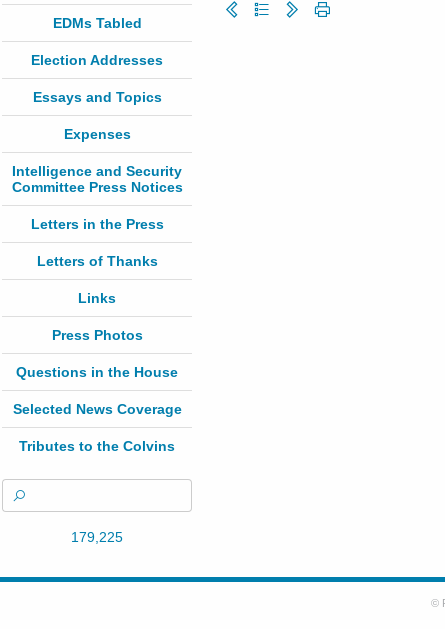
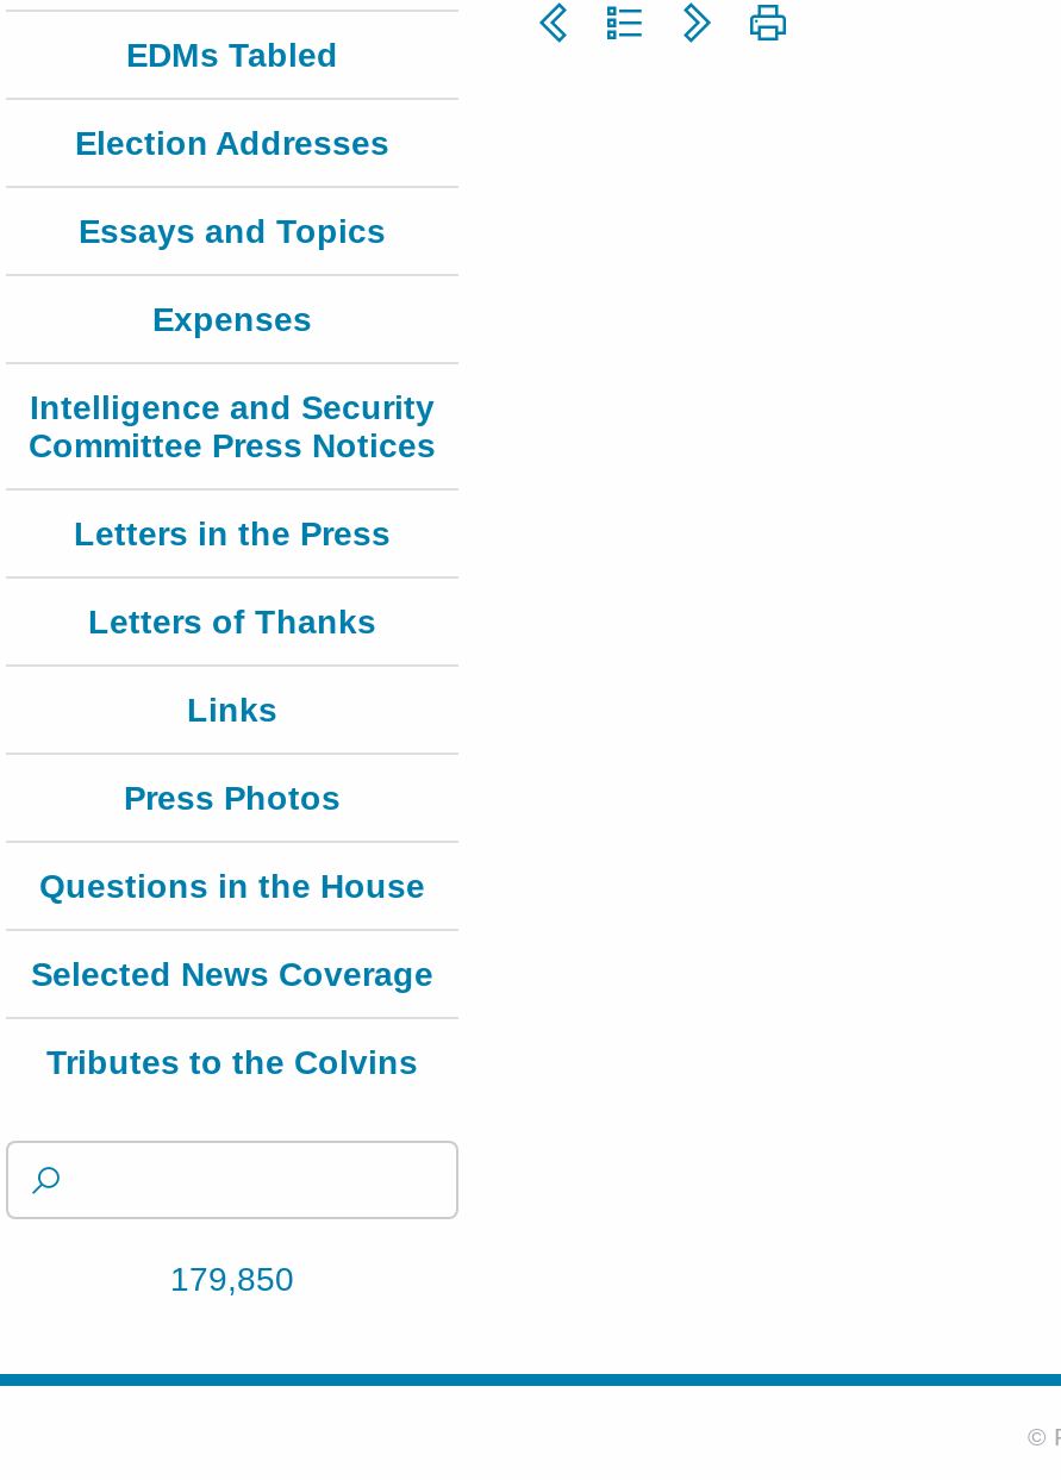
[71,529,123,545] 179,225 -> [170,1260,294,1298] 179,850

